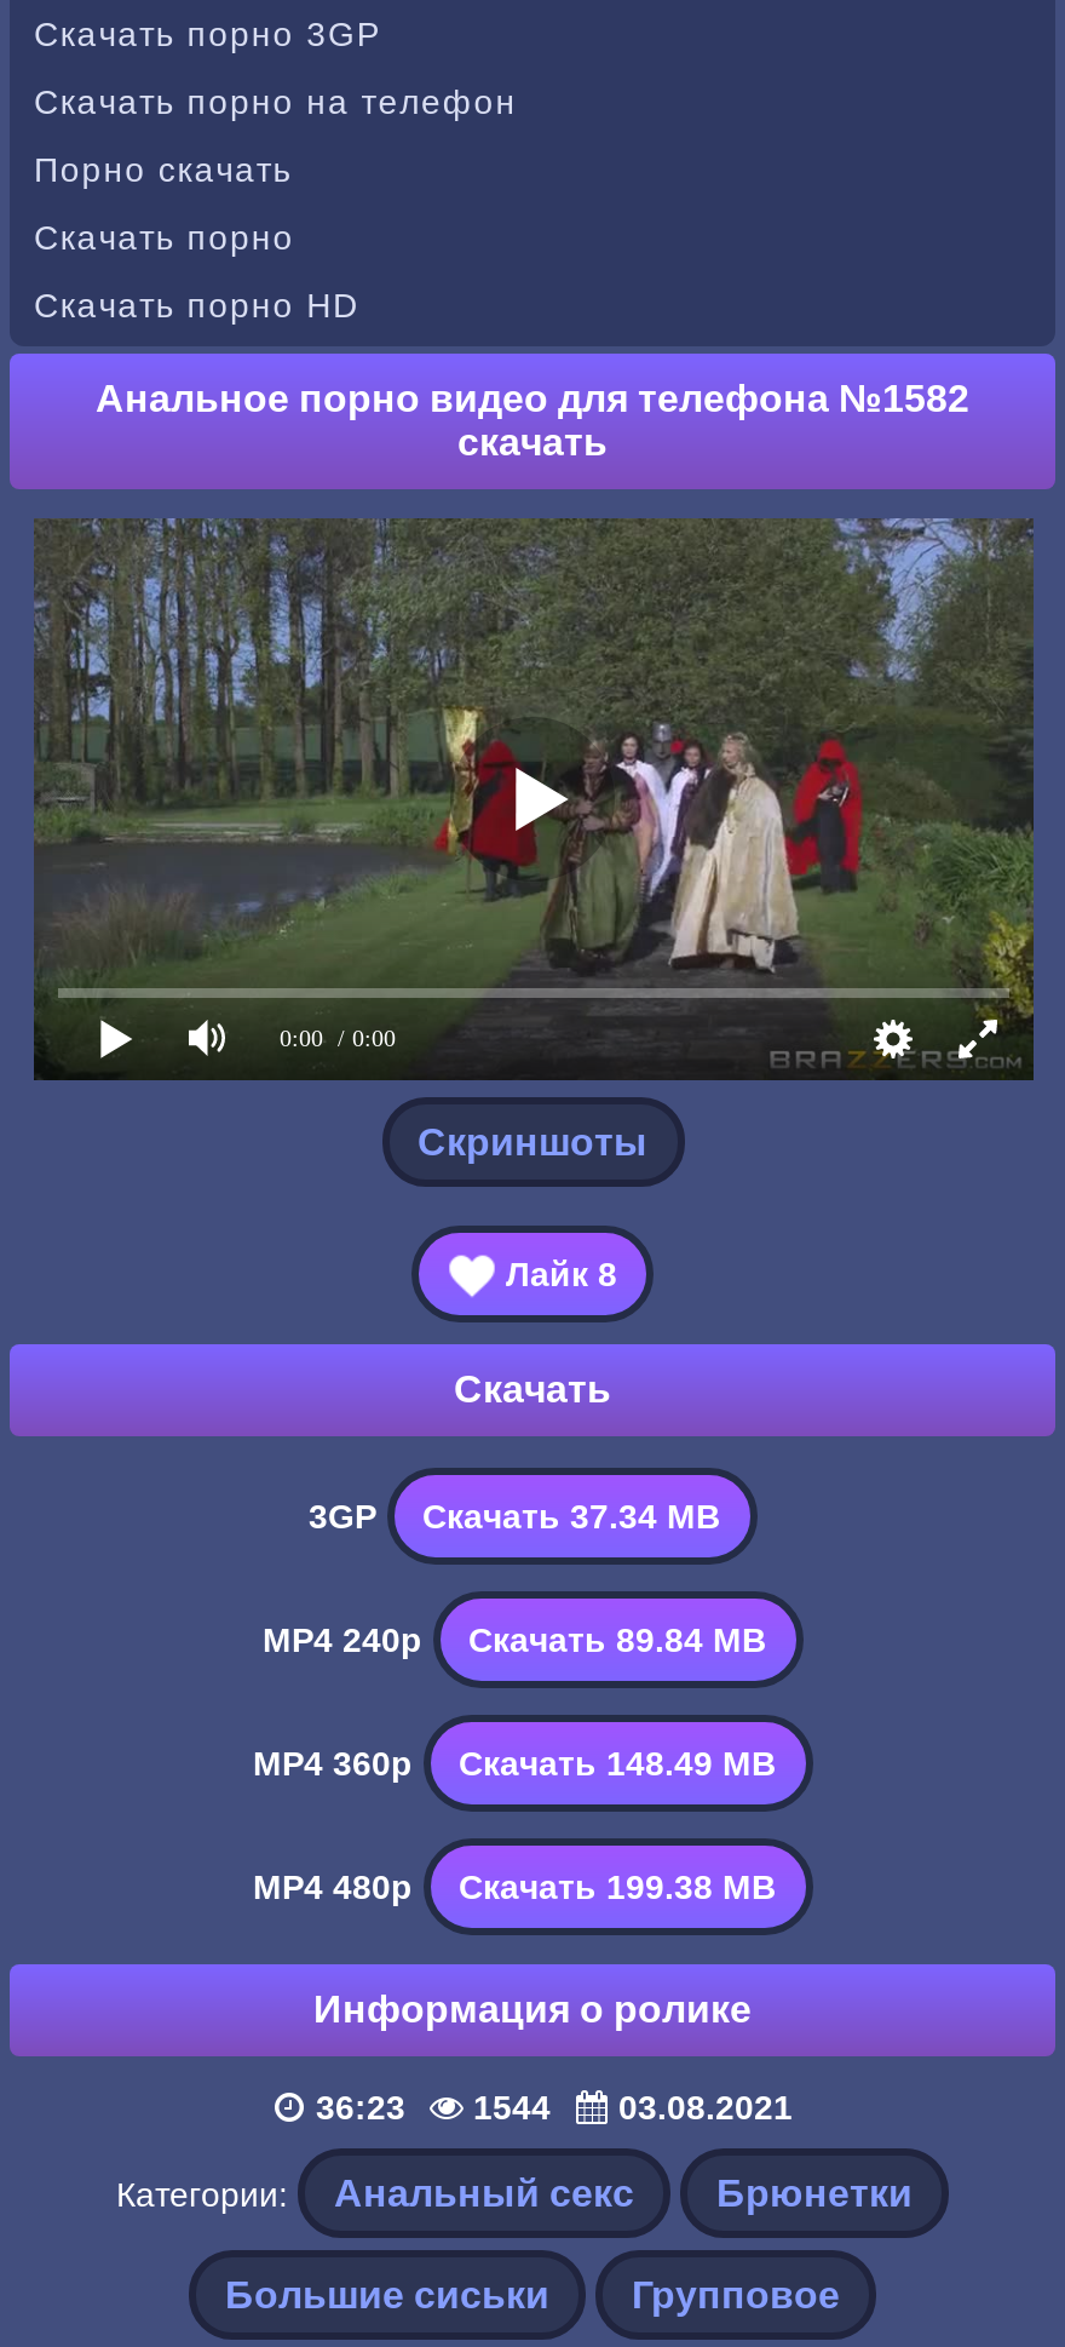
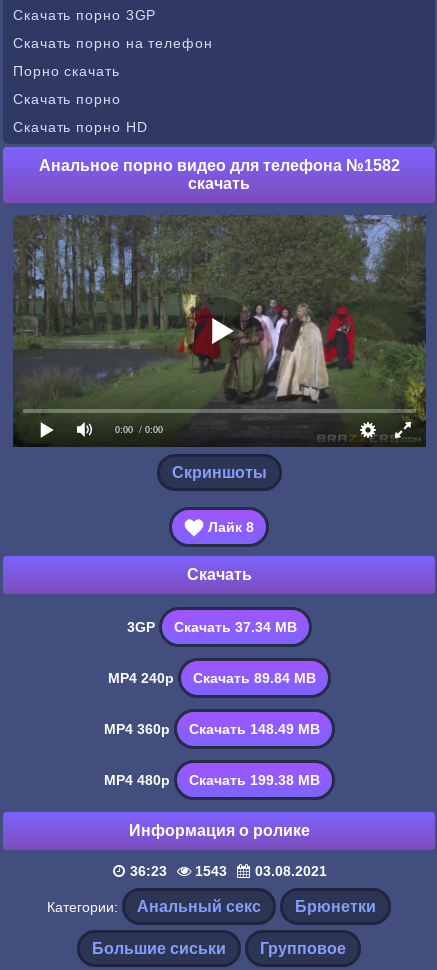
[316,2087,793,2126] 36:23 1544 03.08.2021 -> [129,863,326,879] 36:23 1543 03.08.2021

